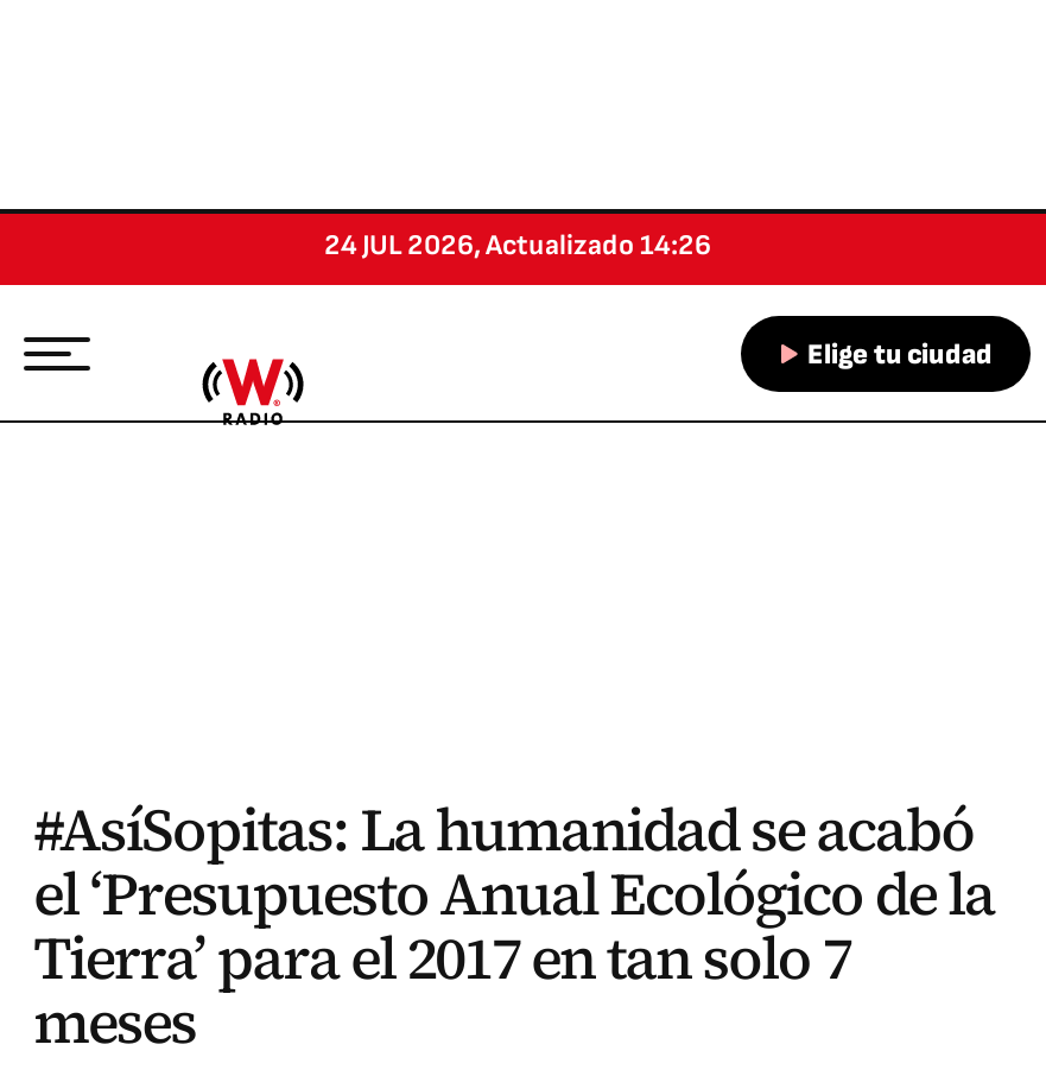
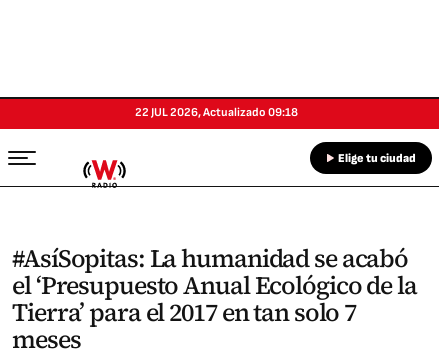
[324,228,711,264] 24 JUL 2026,Actualizado 14:26 -> [134,105,297,120] 22 JUL 2026,Actualizado 09:18

